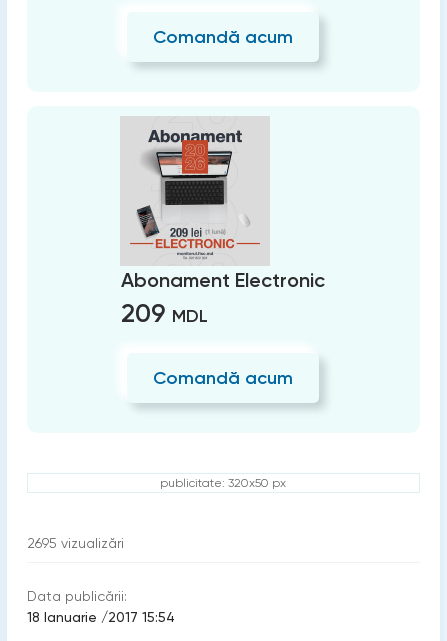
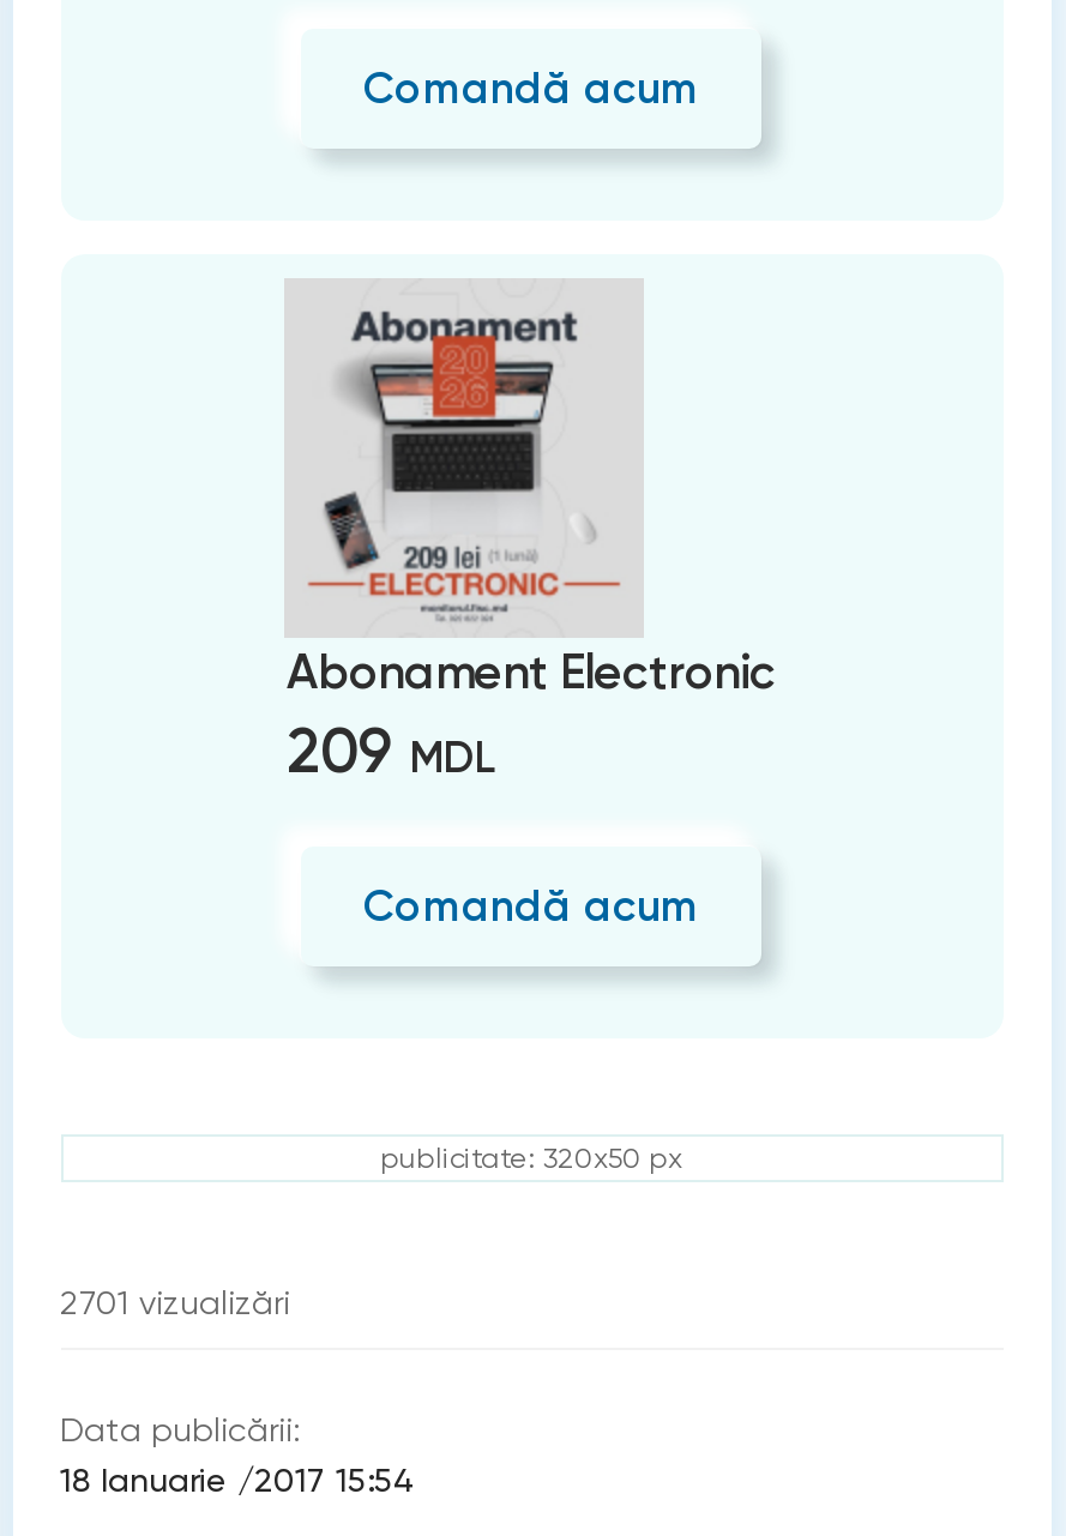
[26,535,123,551] 2695 vizualizări -> [60,1283,290,1321] 2701 vizualizări

